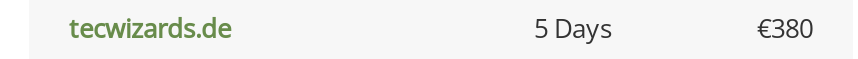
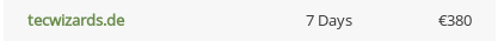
[534,10,612,46] 5 Days -> [305,9,352,30] 7 Days

